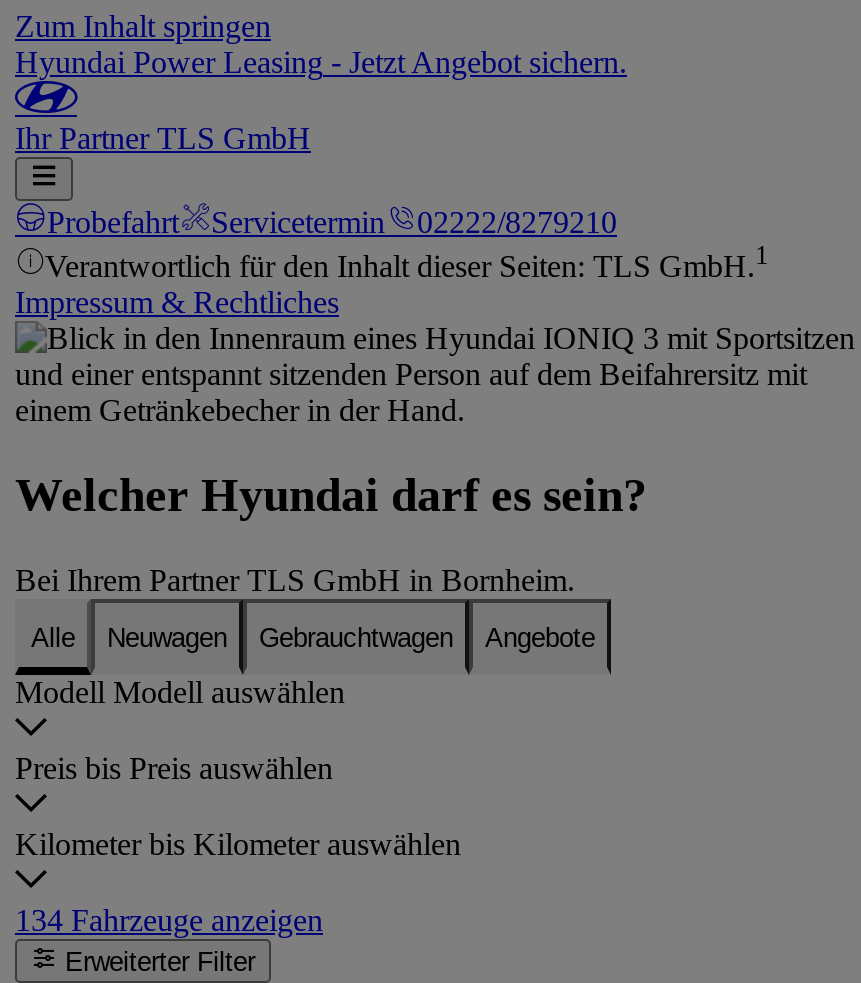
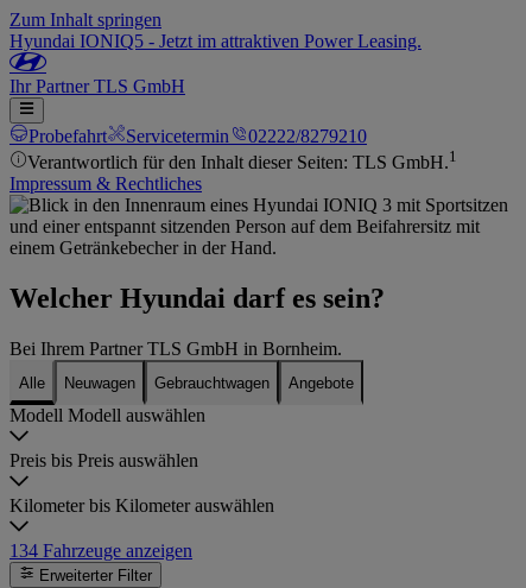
[15,45,627,79] Hyundai Power Leasing - Jetzt Angebot sichern. -> [9,31,422,51] Hyundai IONIQ5 - Jetzt im attraktiven Power Leasing.

